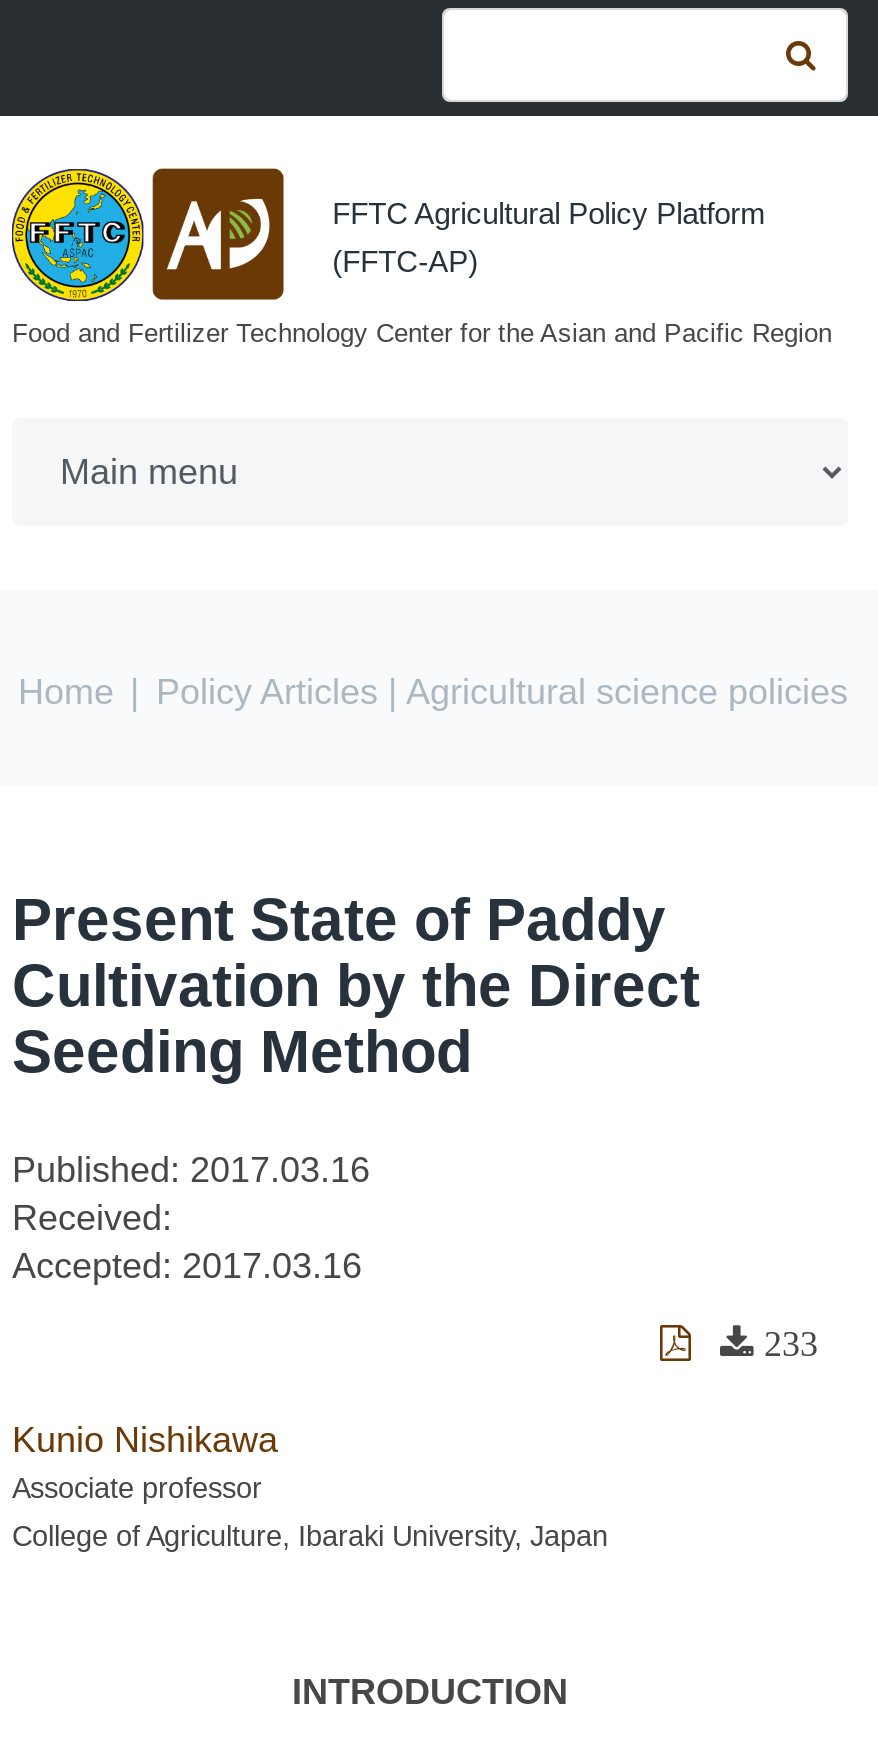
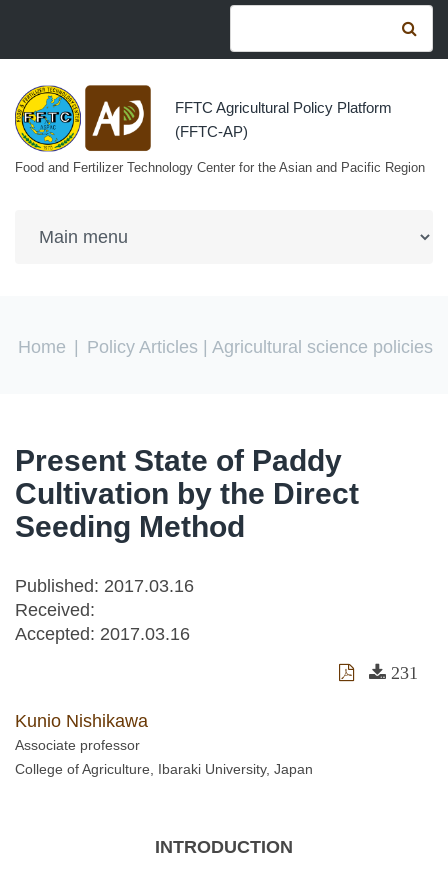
[764,1326,818,1362] 233 -> [391,664,418,682] 231

